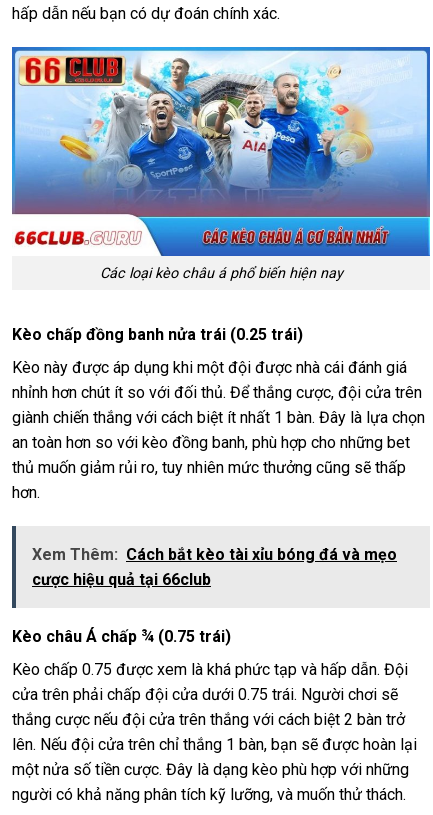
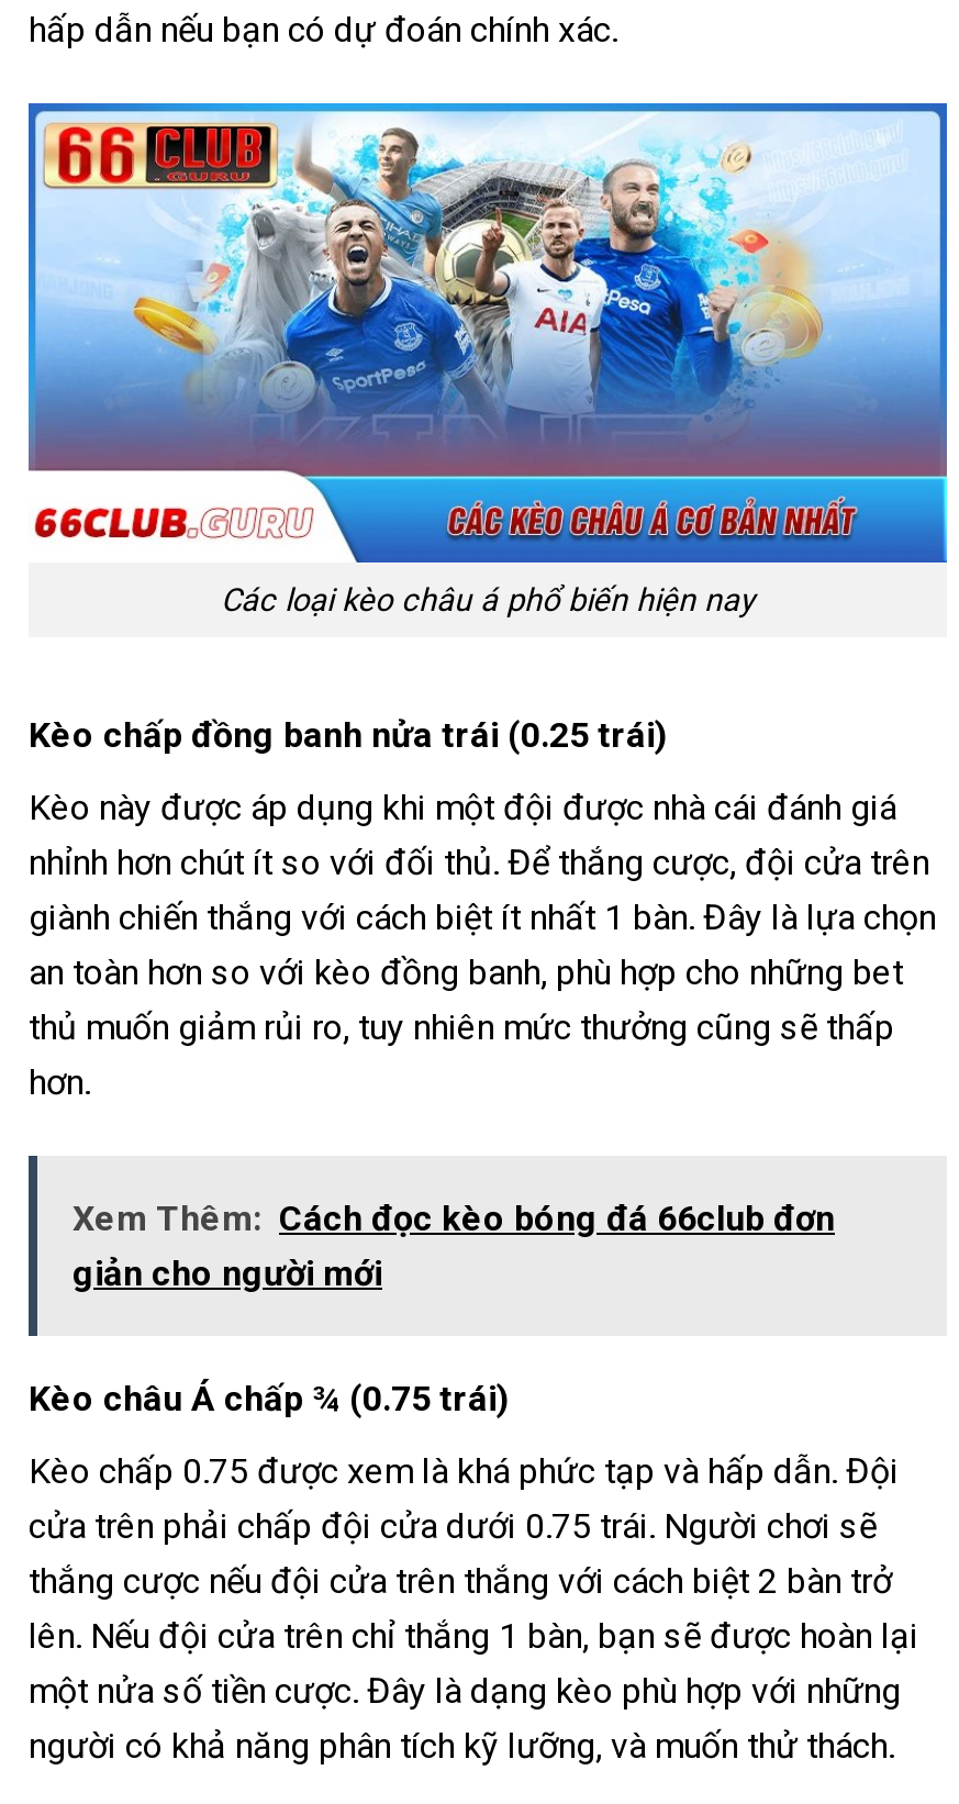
[32,545,397,589] Xem Thêm: Cách bắt kèo tài xỉu bóng đá và mẹo | cược hiệu quả tại 66club -> [73,1198,835,1295] Xem Thêm: Cách đọc kèo bóng đá 66club đơn | giản cho người mới

